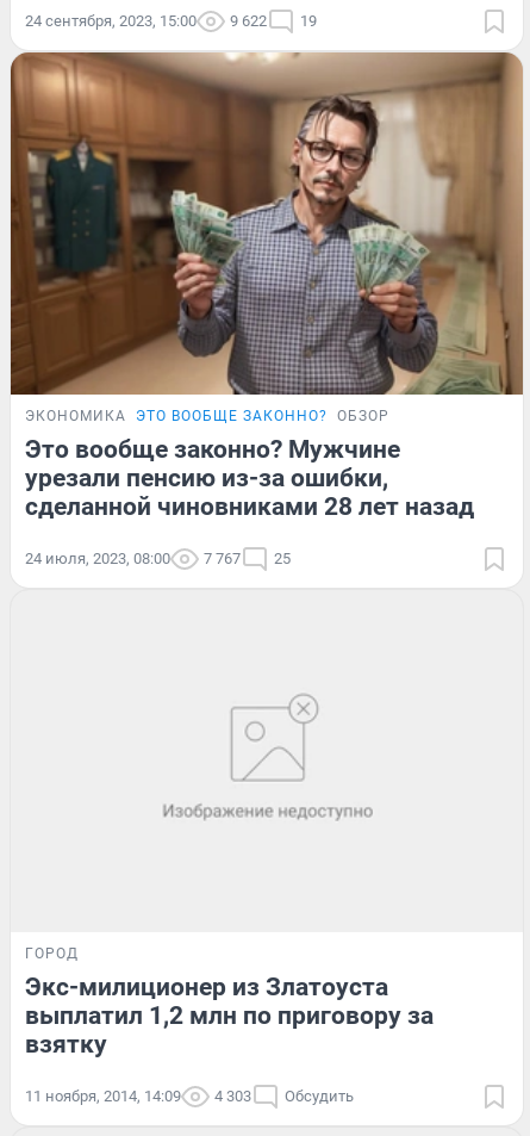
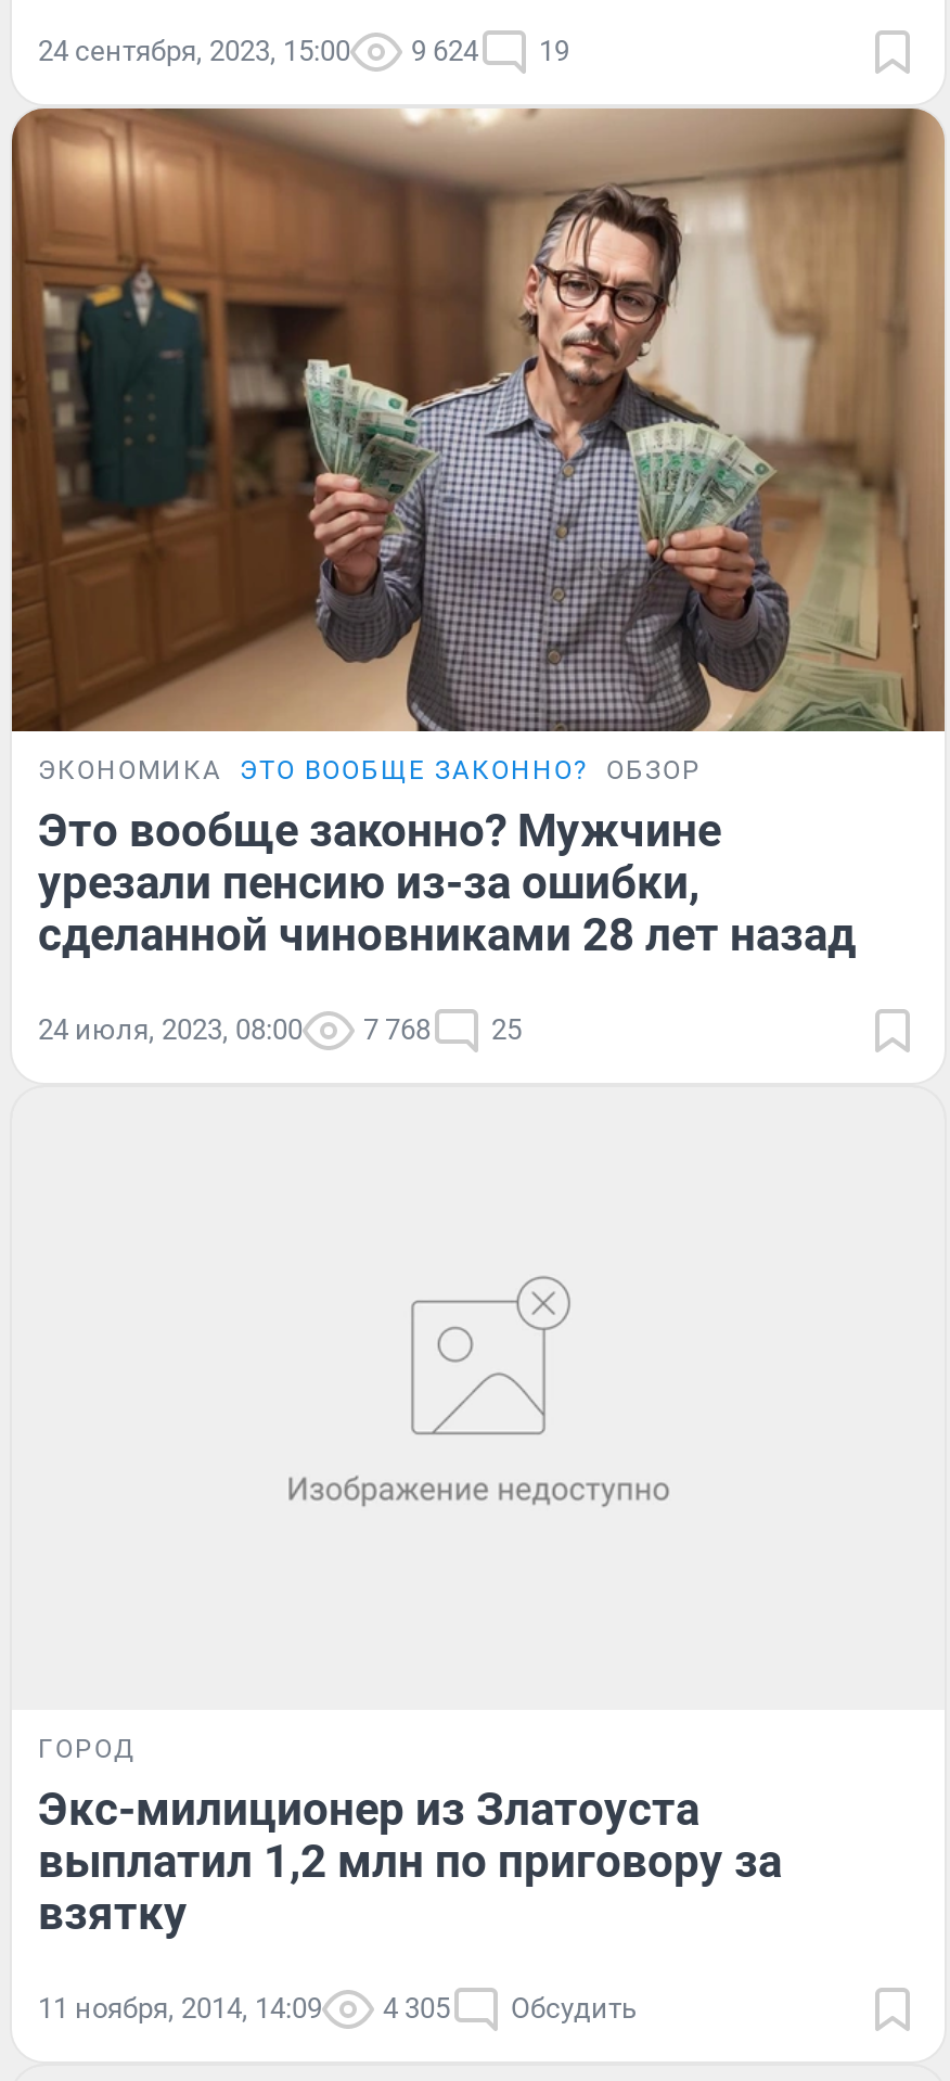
[25,12,317,30] 24 сентября, 2023, 15:00 9 622 19 -> [38,35,569,68] 24 сентября, 2023, 15:00 9 624 19
[25,549,291,567] 24 июля, 2023, 08:00 7 767 25 -> [38,1013,522,1046] 24 июля, 2023, 08:00 7 768 25
[25,1087,354,1105] 11 ноября, 2014, 14:09 4 303 Обсудить -> [38,1991,637,2024] 11 ноября, 2014, 14:09 4 305 Обсудить

